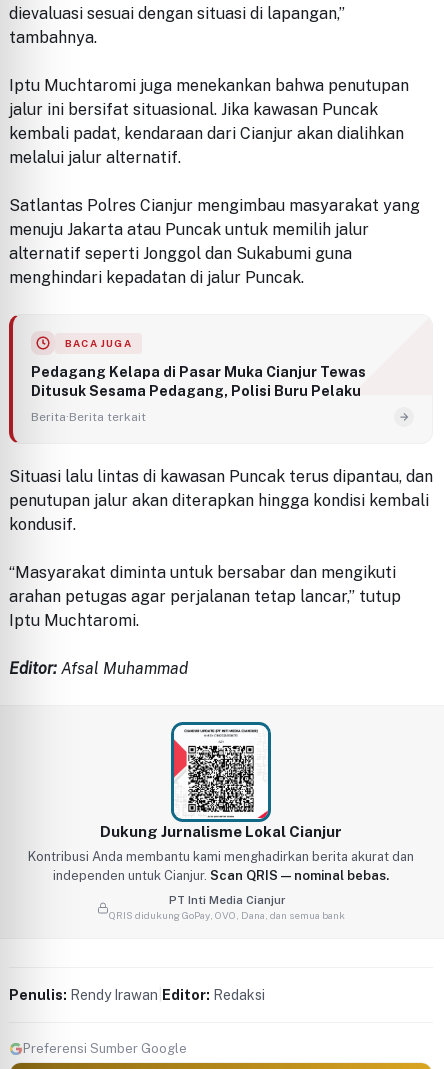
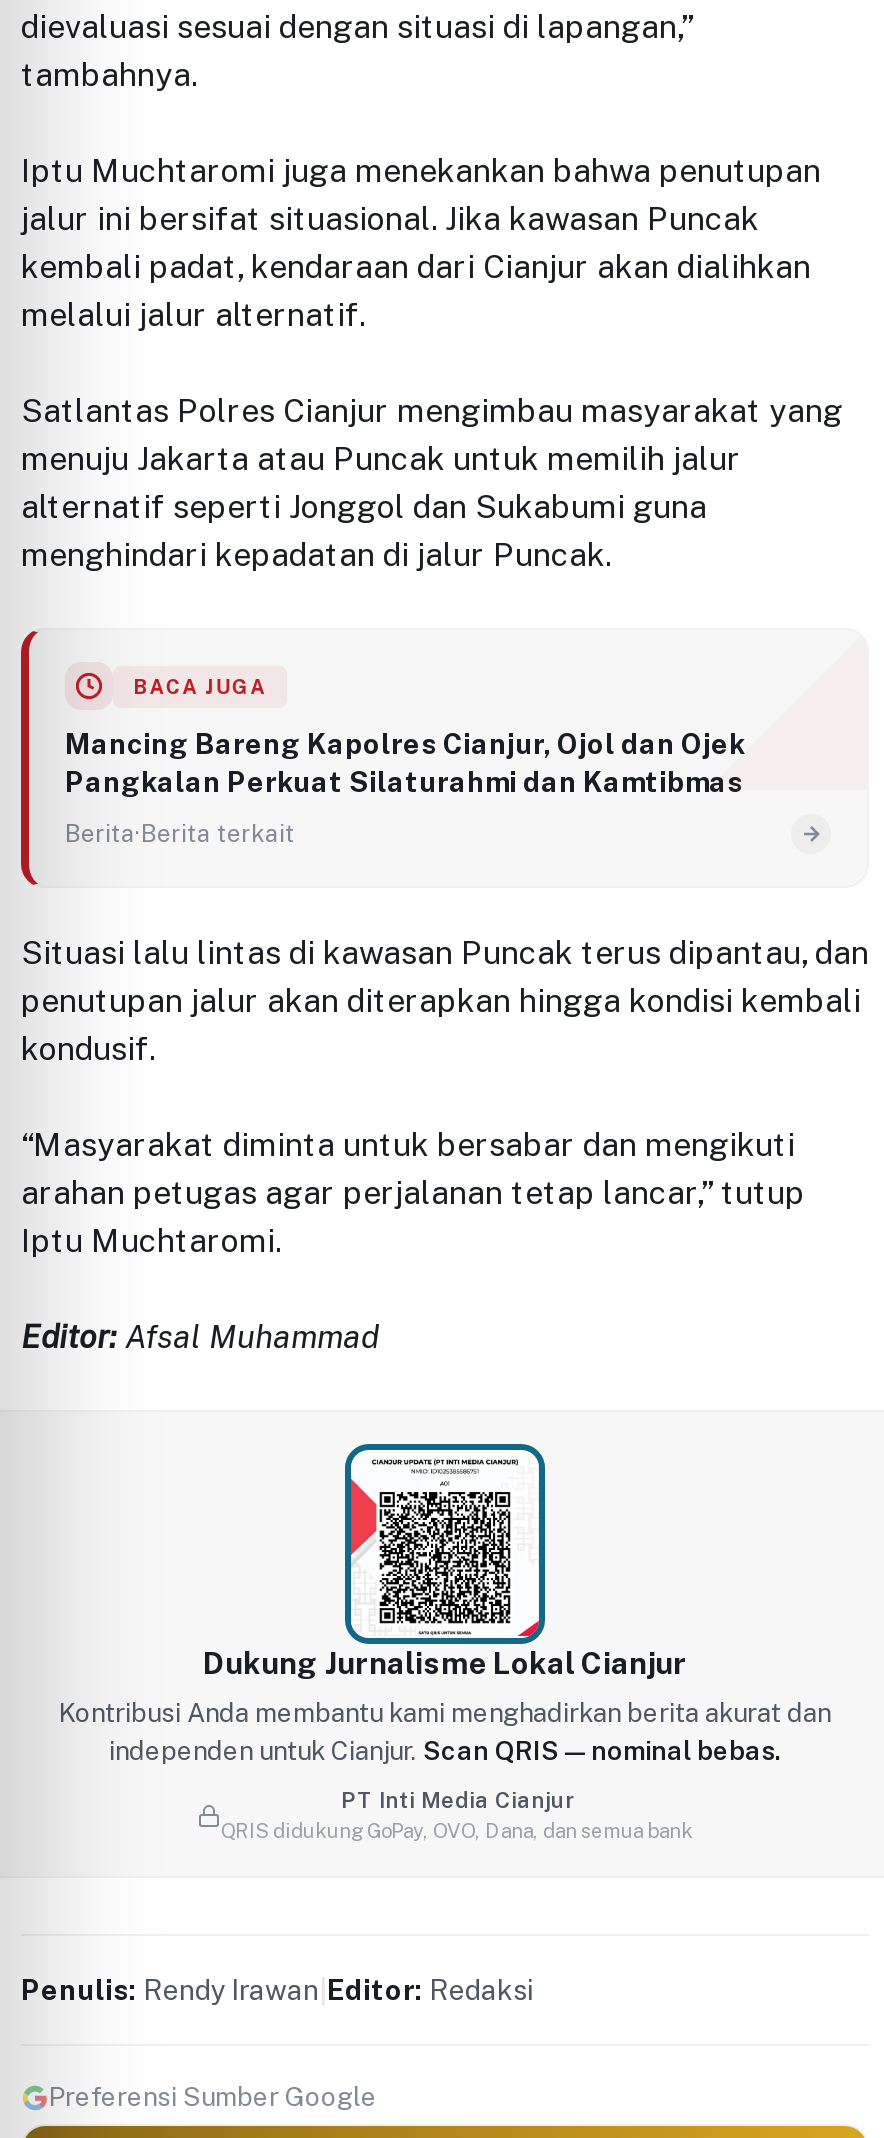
[31,364,366,399] Pedagang Kelapa di Pasar Muka Cianjur Tewas | Ditusuk Sesama Pedagang, Polisi Buru Pelaku -> [65,728,745,798] Mancing Bareng Kapolres Cianjur, Ojol dan Ojek | Pangkalan Perkuat Silaturahmi dan Kamtibmas

